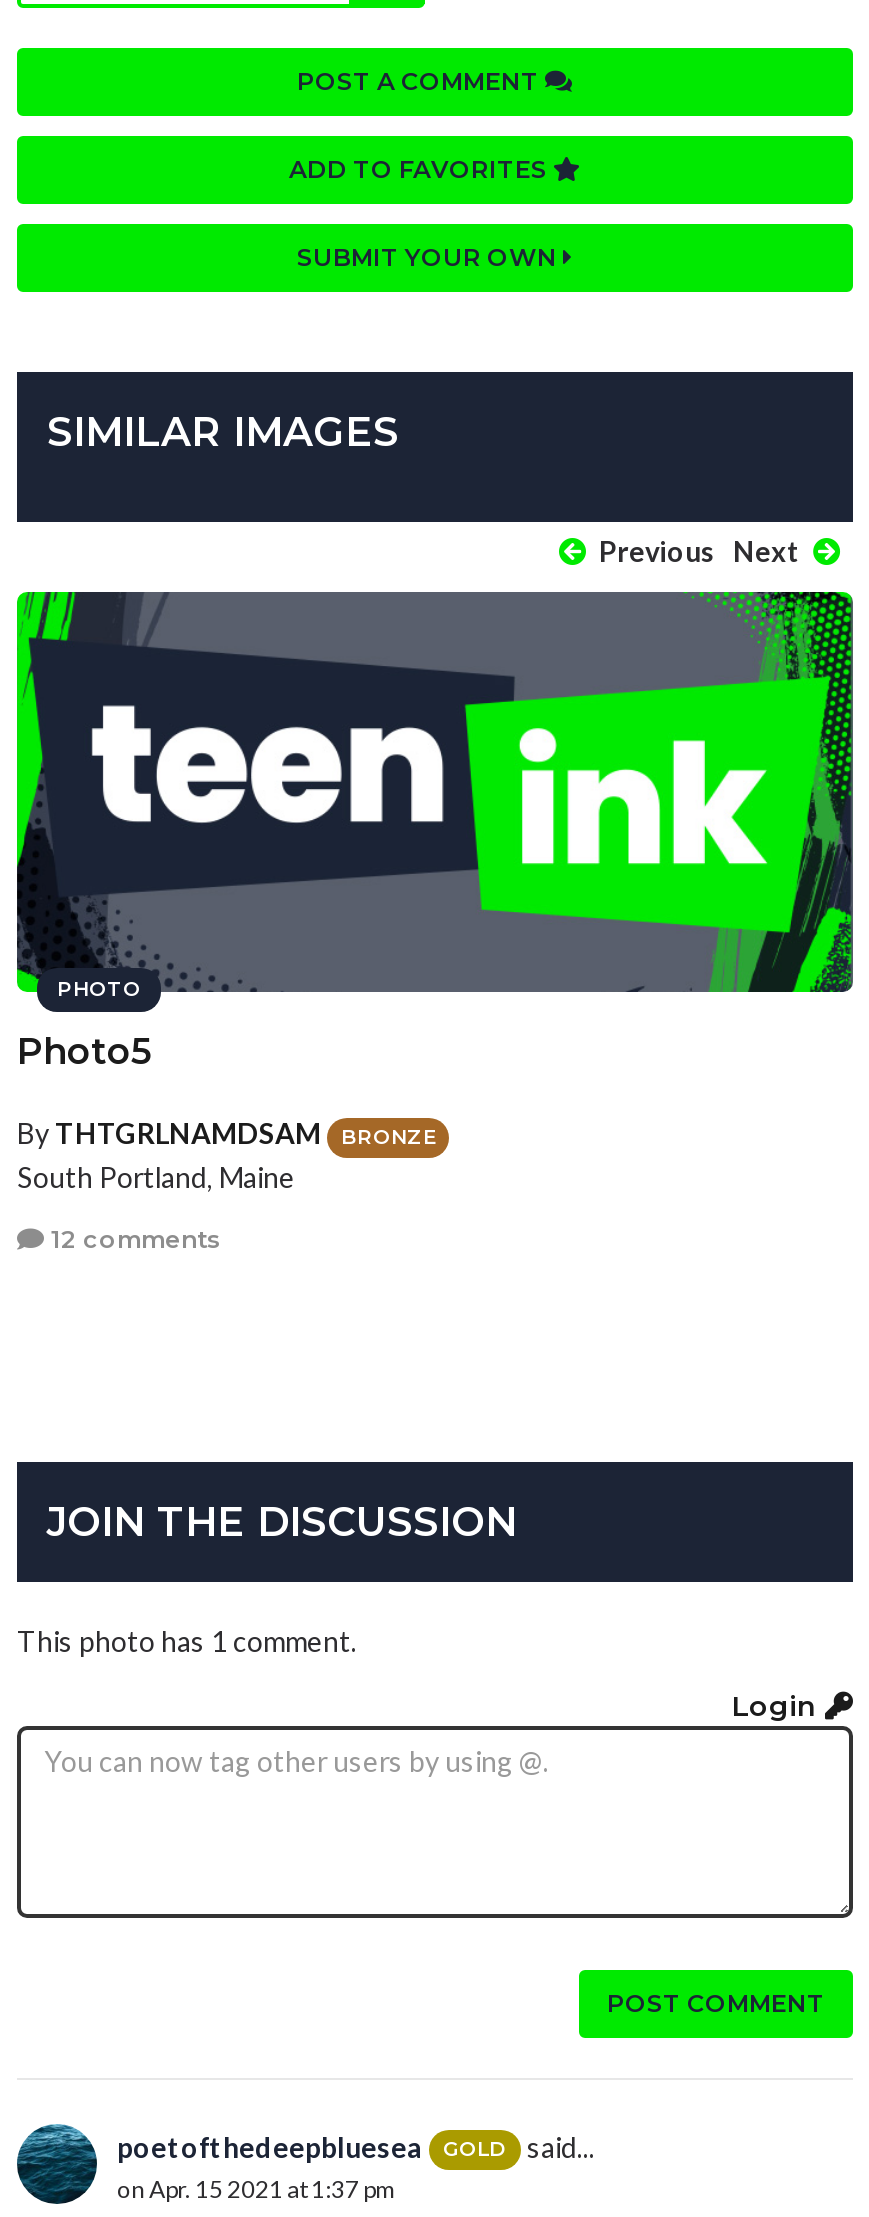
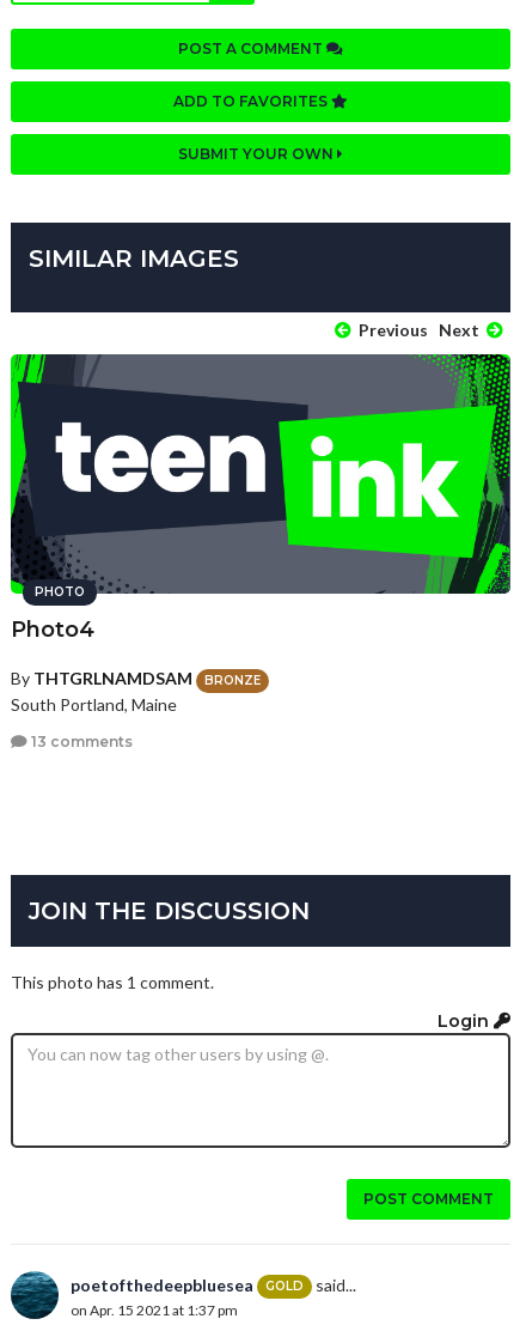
[17,1030,153,1074] Photo5 -> [11,617,94,643] Photo4
[45,1224,221,1254] 12 comments -> [27,733,133,751] 13 comments

